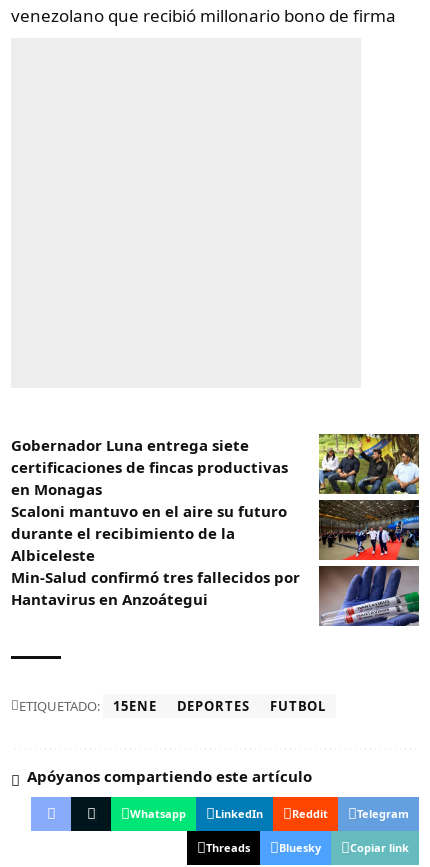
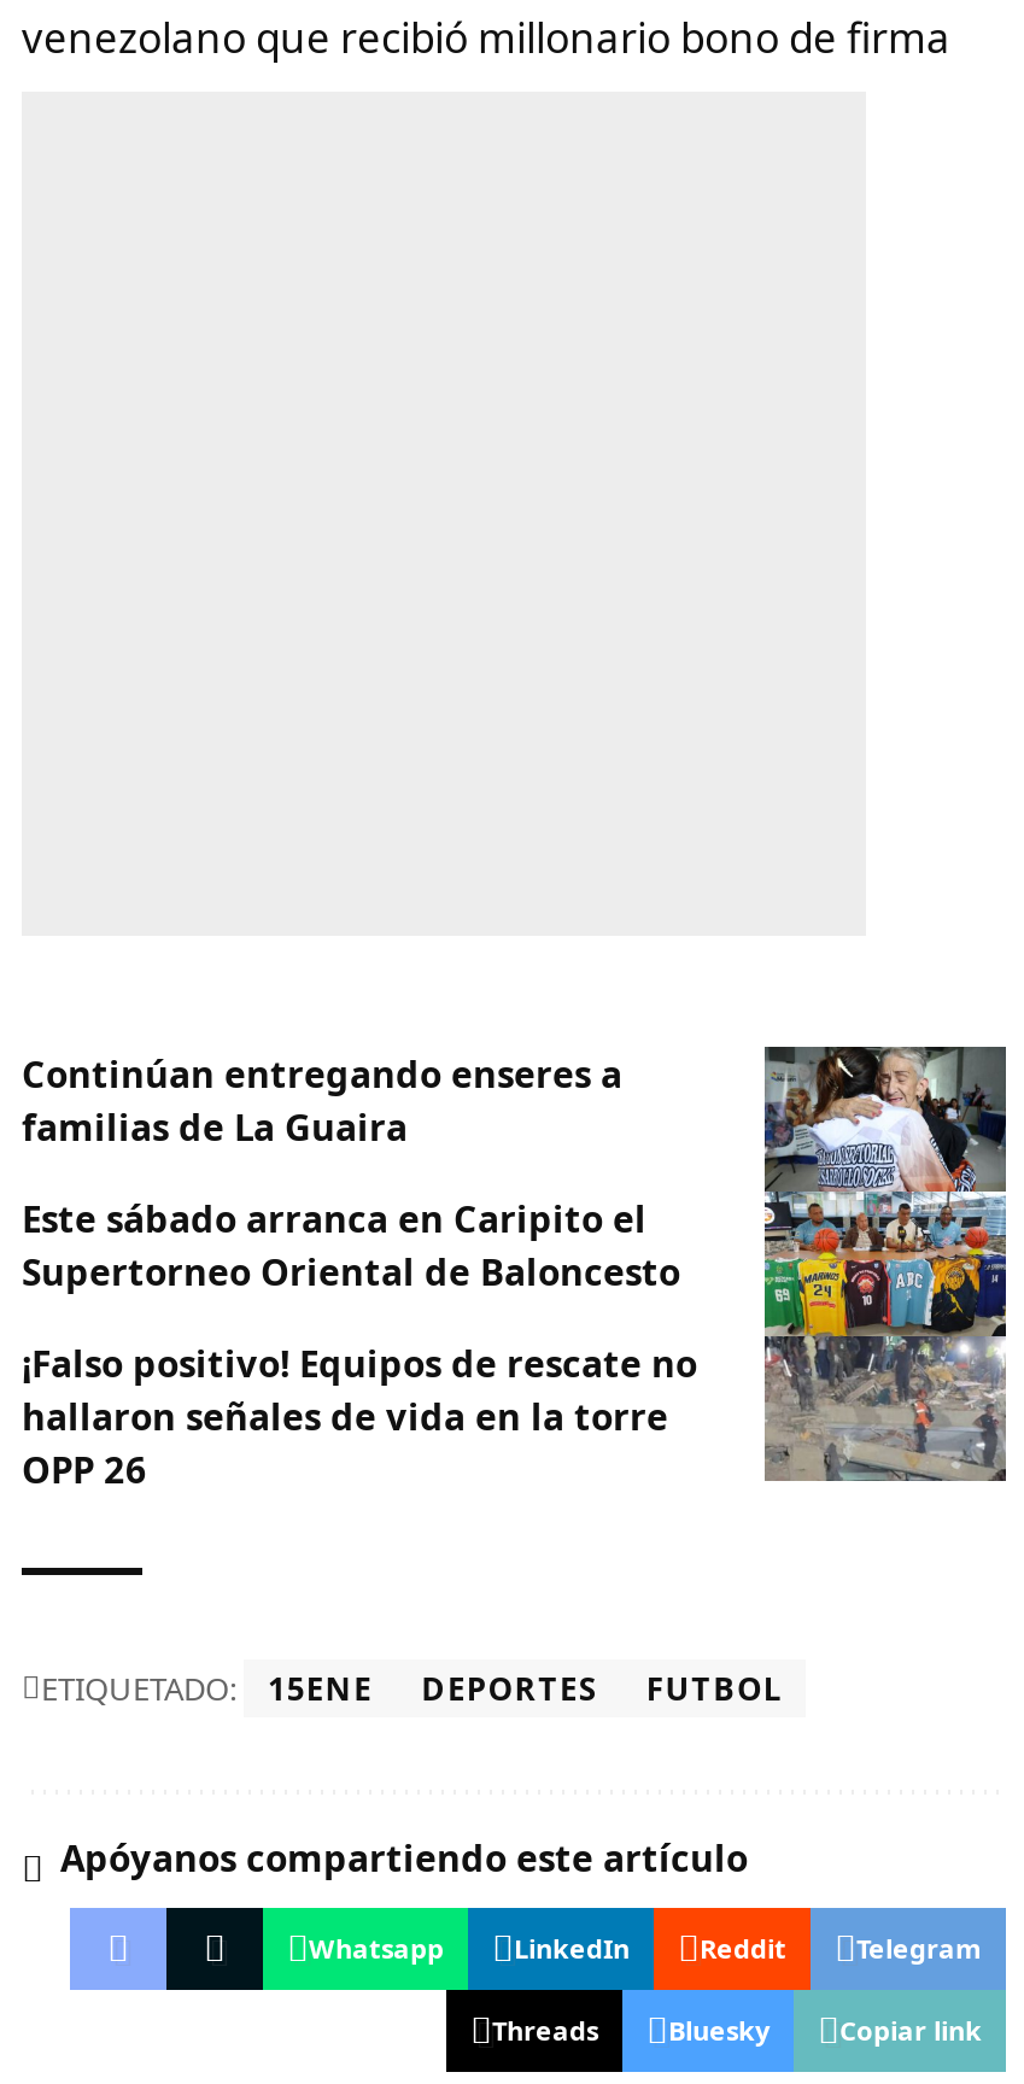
[11,433,420,627] [image] | Gobernador Luna entrega siete | certificaciones de fincas productivas | en Monagas | Scaloni mantuvo en el aire su futuro | durante el recibimiento de la | Albiceleste | Min-Salud confirmó tres fallecidos por | Hantavirus en Anzoátegui -> [22,1044,1006,1495] [image] | Continúan entregando enseres a | familias de La Guaira | Este sábado arranca en Caripito el | Supertorneo Oriental de Baloncesto | ¡Falso positivo! Equipos de rescate no | hallaron señales de vida en la torre | OPP 26

